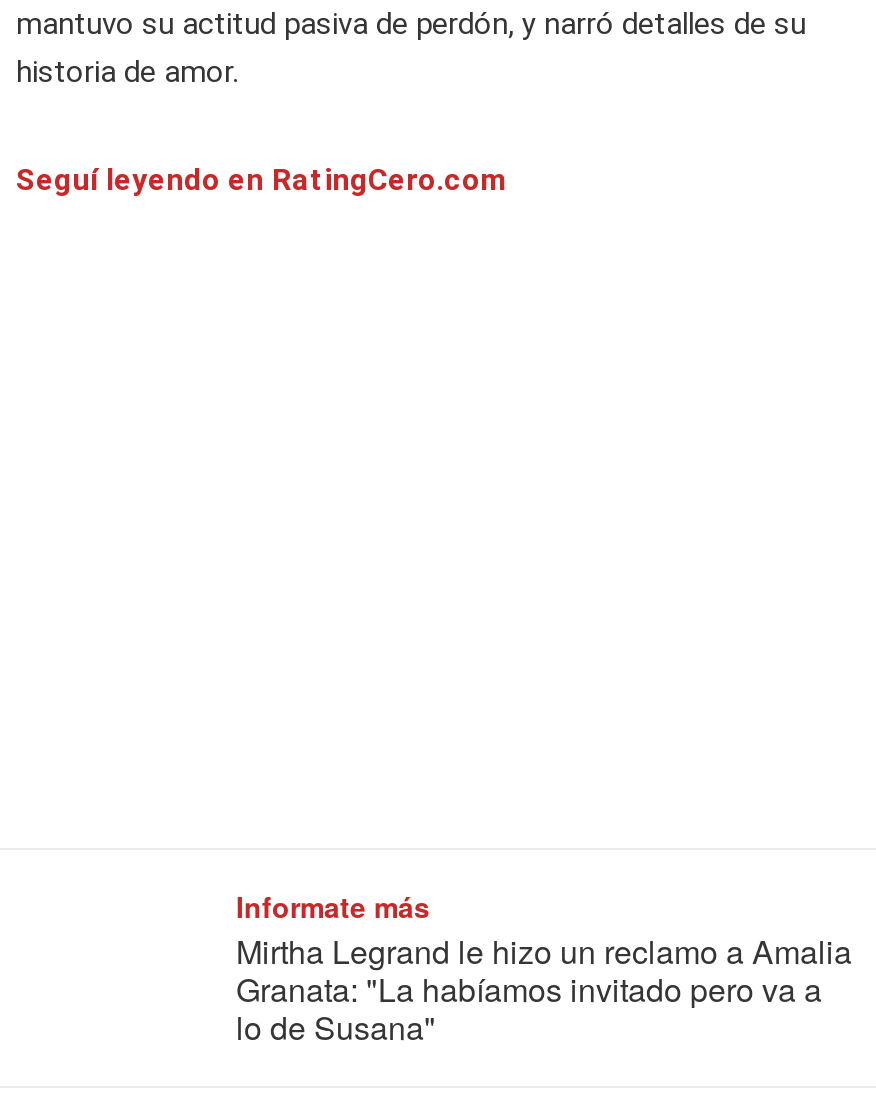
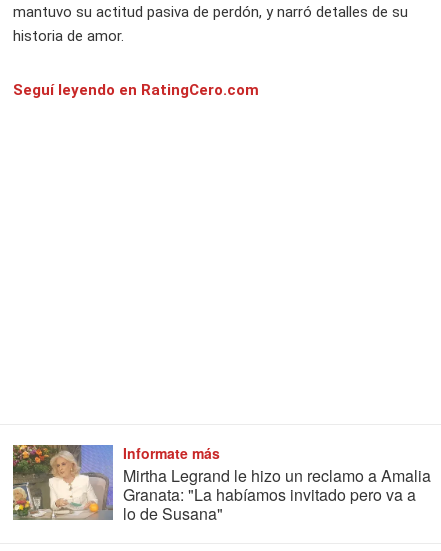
none -> [12,444,114,521] [image]

